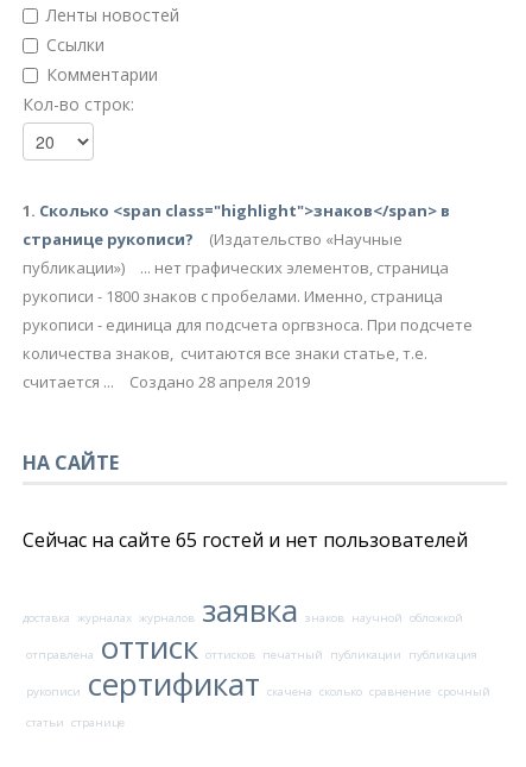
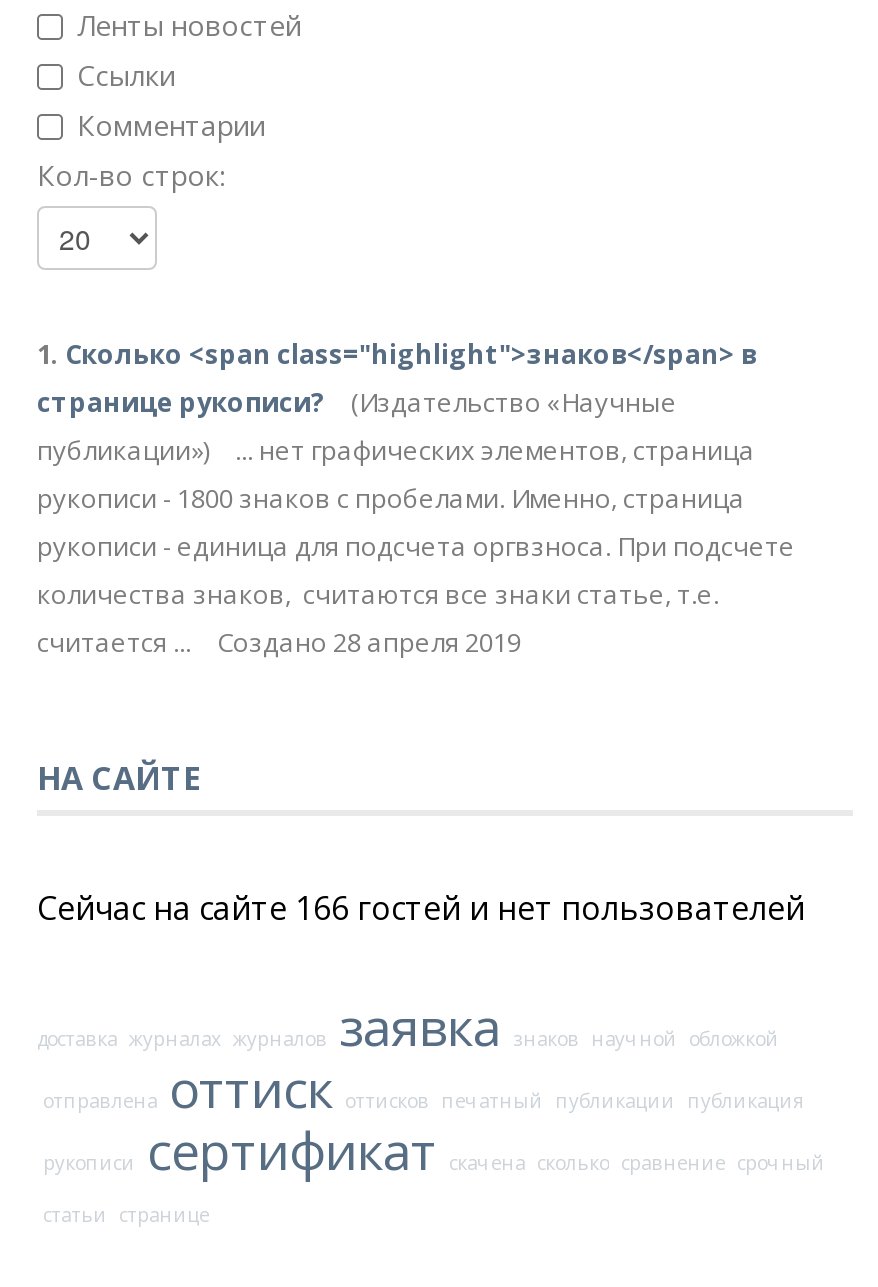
[23,526,468,553] Сейчас на сайте 65 гостей и нет пользователей -> [37,885,805,929] Сейчас на сайте 166 гостей и нет пользователей

